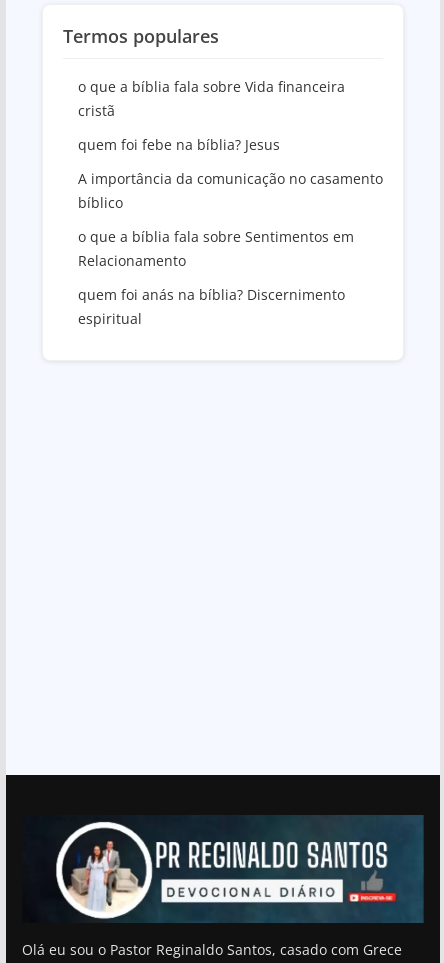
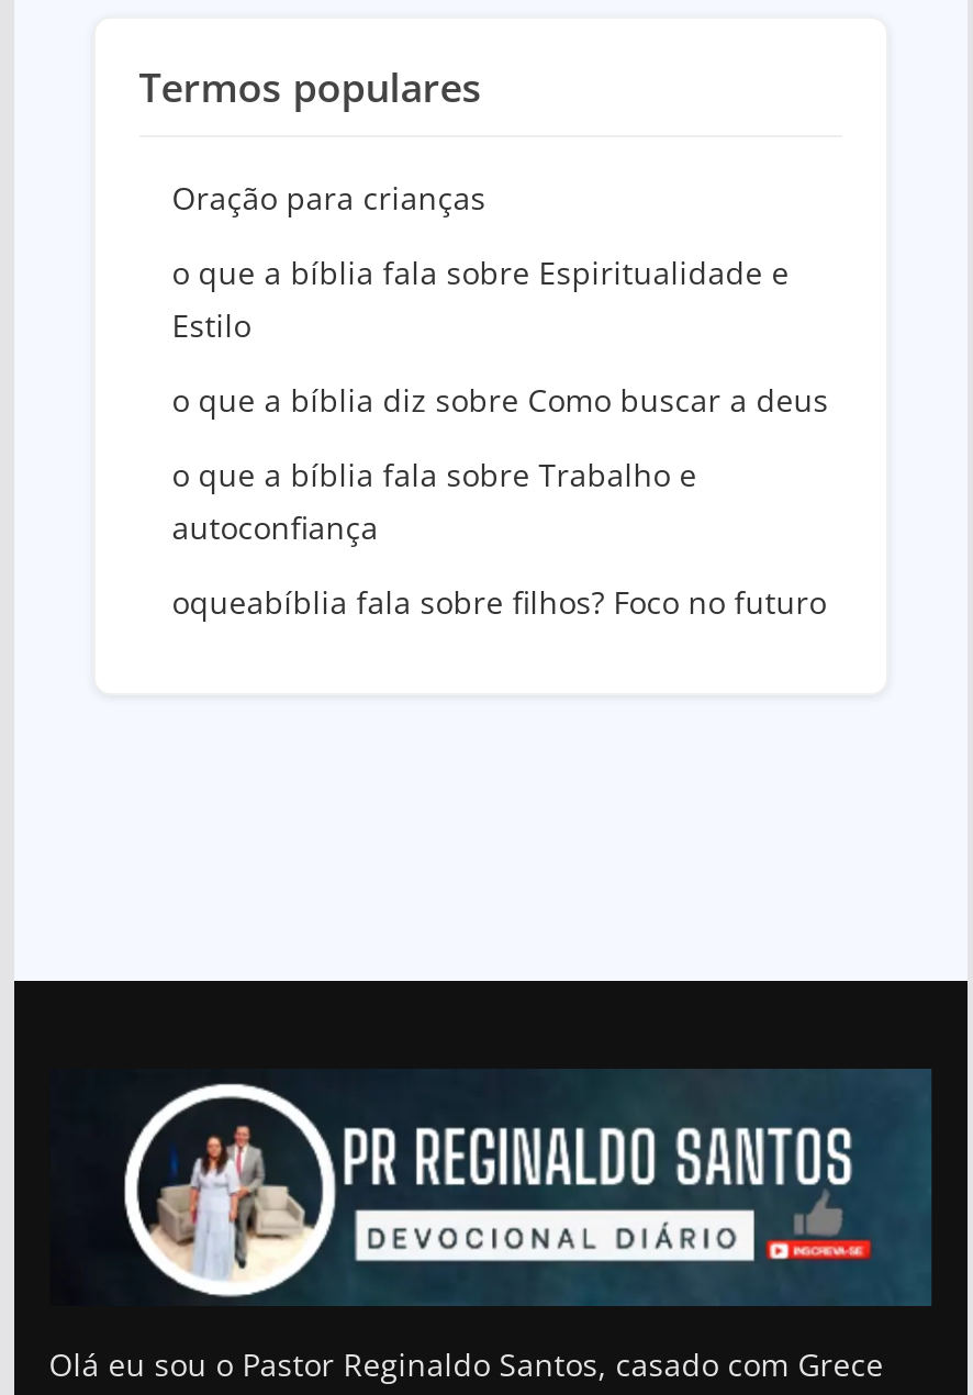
[78,77,345,120] o que a bíblia fala sobre Vida financeira | cristã -> [172,177,486,219] Oração para crianças
[78,135,280,154] quem foi febe na bíblia? Jesus -> [172,252,789,346] o que a bíblia fala sobre Espiritualidade e | Estilo
[78,169,383,212] A importância da comunicação no casamento | bíblico -> [172,379,828,421] o que a bíblia diz sobre Como buscar a deus
[78,227,354,270] o que a bíblia fala sobre Sentimentos em | Relacionamento -> [172,454,697,548] o que a bíblia fala sobre Trabalho e | autoconfiança
[78,285,345,328] quem foi anás na bíblia? Discernimento | espiritual -> [172,581,826,623] oqueabíblia fala sobre filhos? Foco no futuro

